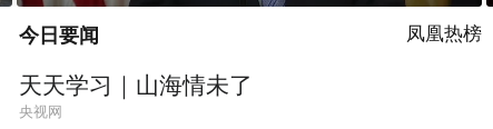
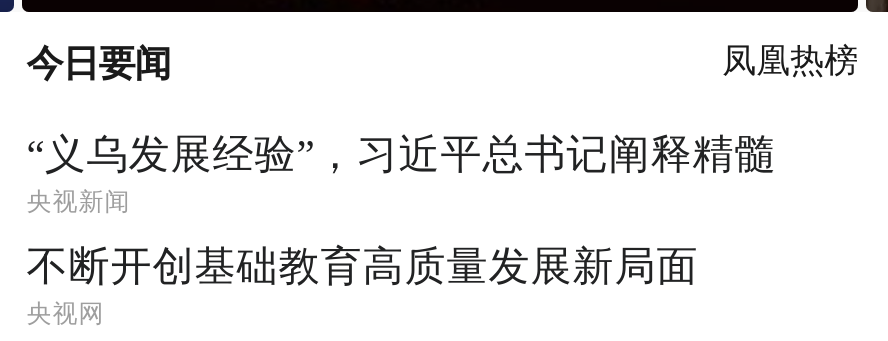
[19,73,253,98] 天天学习｜山海情未了 -> [26,132,776,289] “义乌发展经验”，习近平总书记阐释精髓 | 央视新闻 | 不断开创基础教育高质量发展新局面

